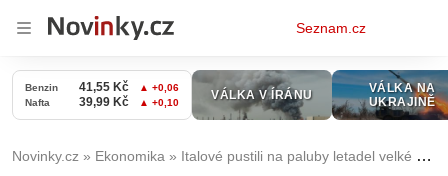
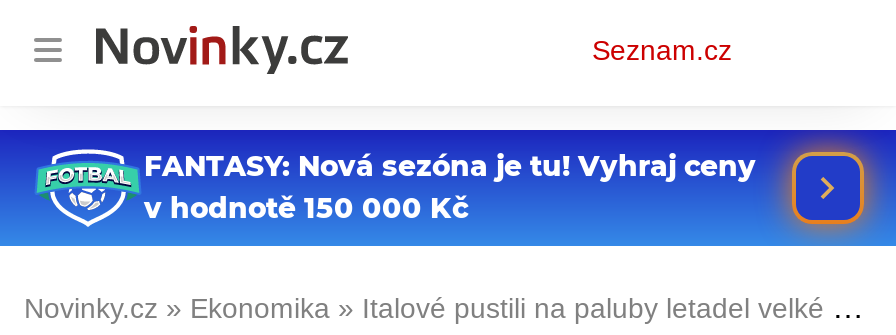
[3,68,445,125] [image] -> [6,128,890,248] [image]

